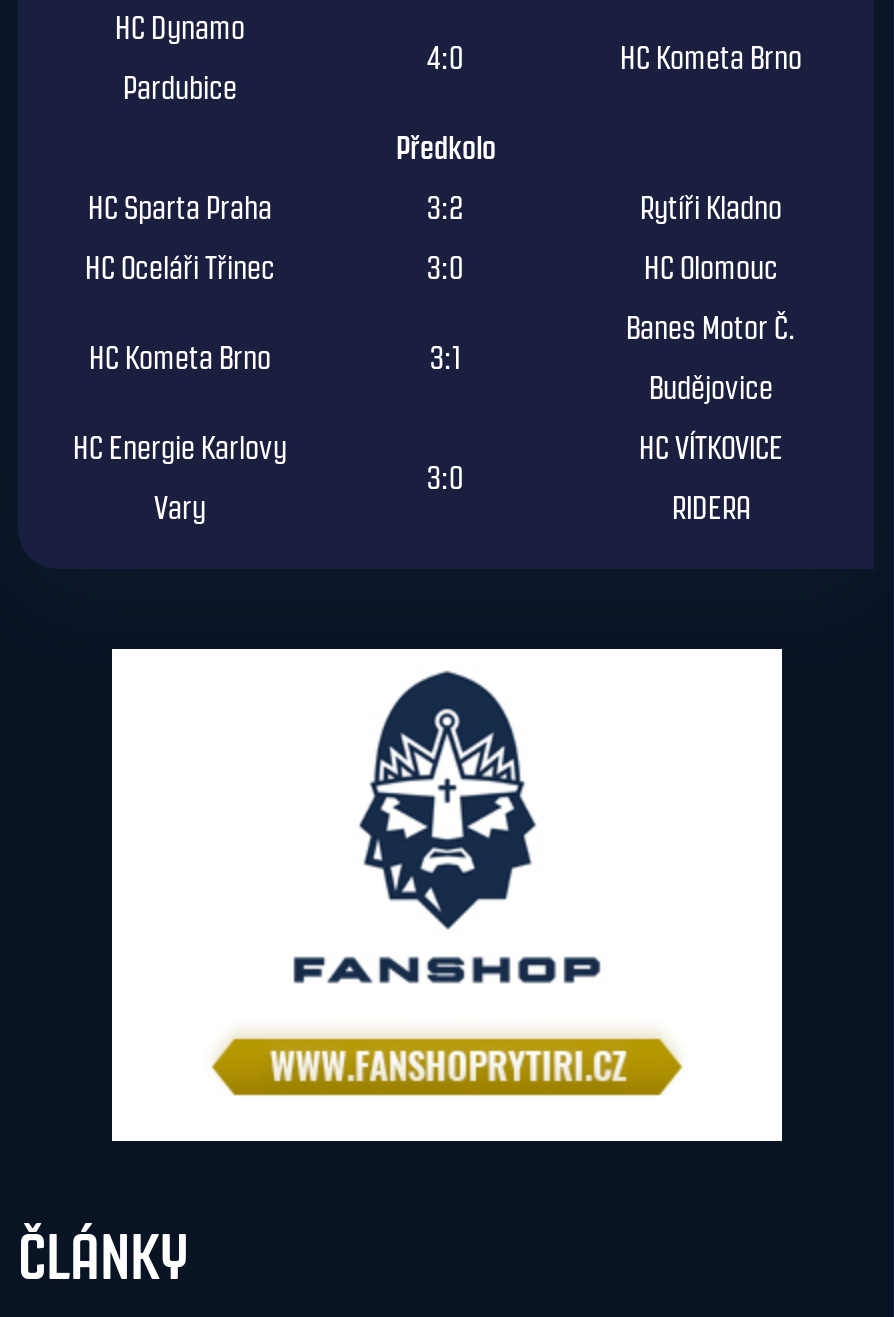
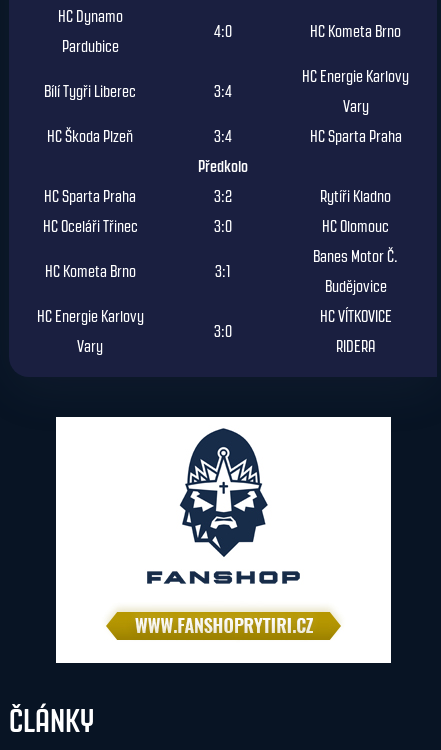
none -> [44,83,231,100] Bílí Tygři Liberec | 3:4
none -> [47,68,409,145] HC Energie Karlovy | Vary | HC Škoda Plzeň | 3:4 | HC Sparta Praha

